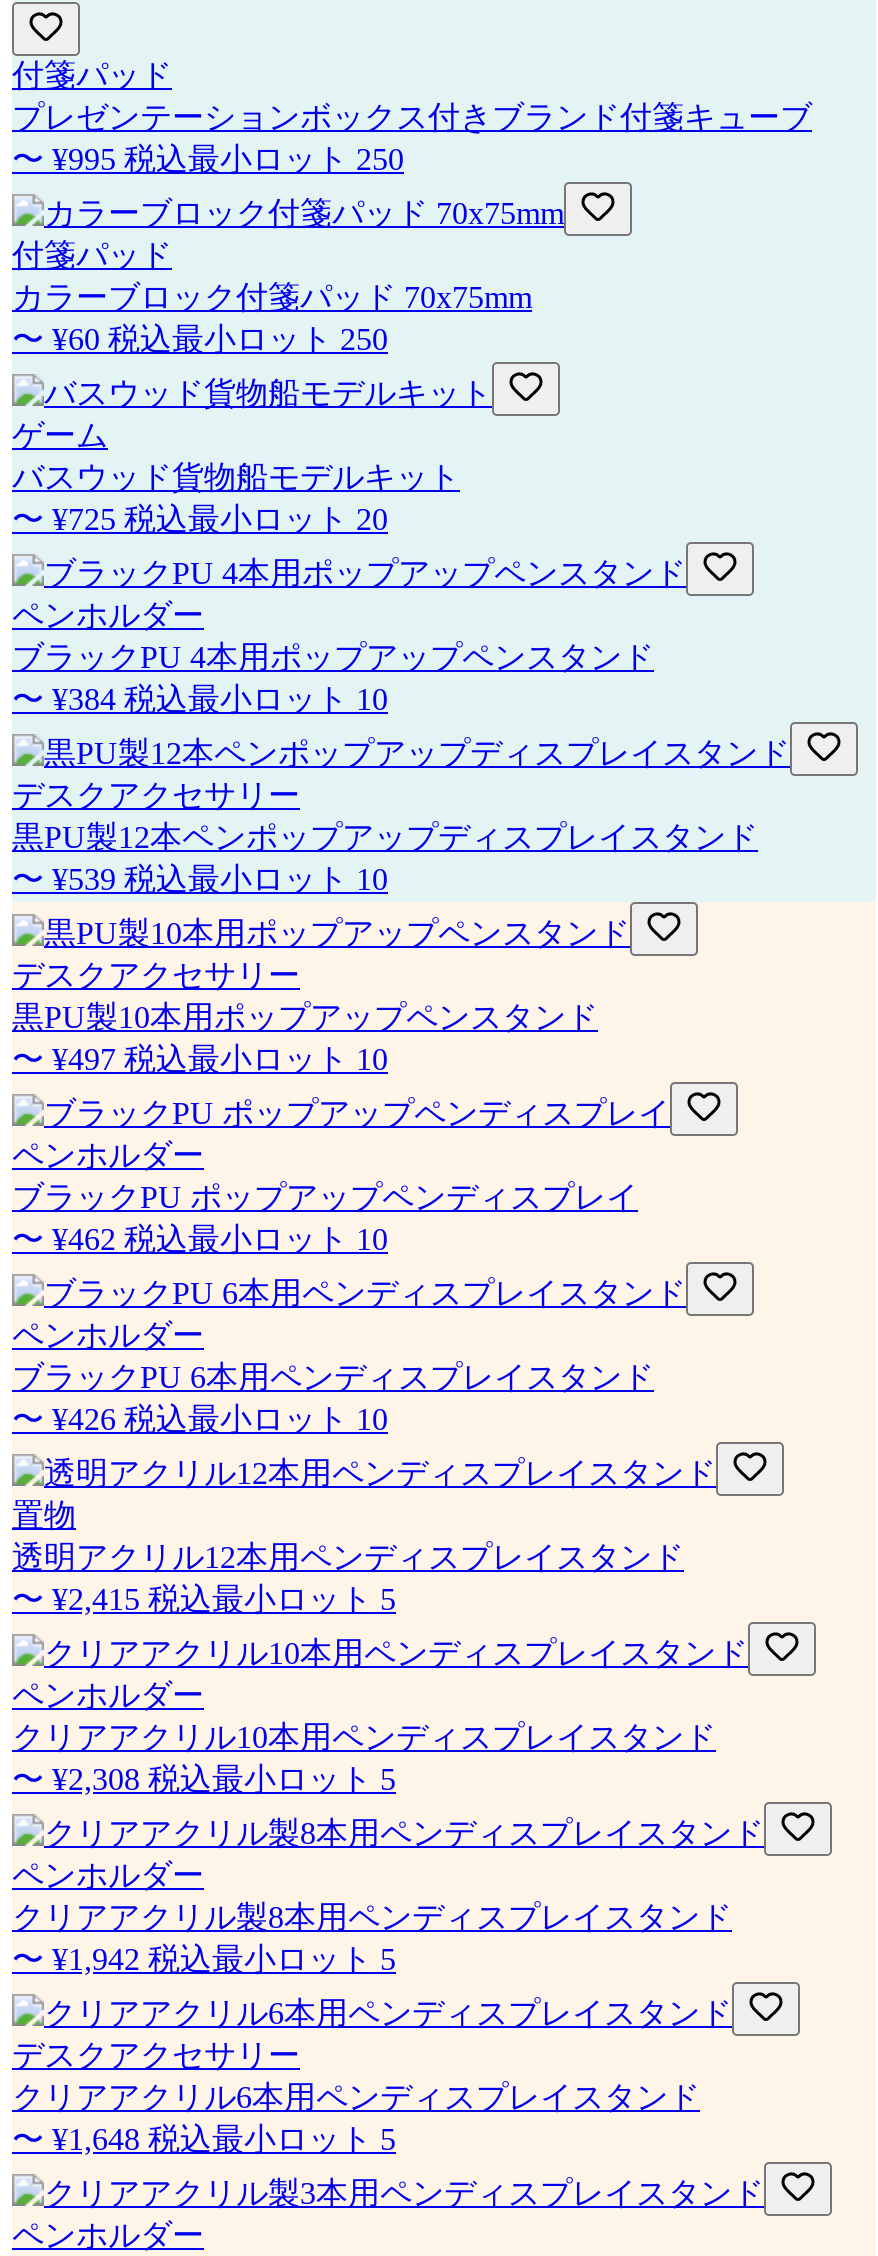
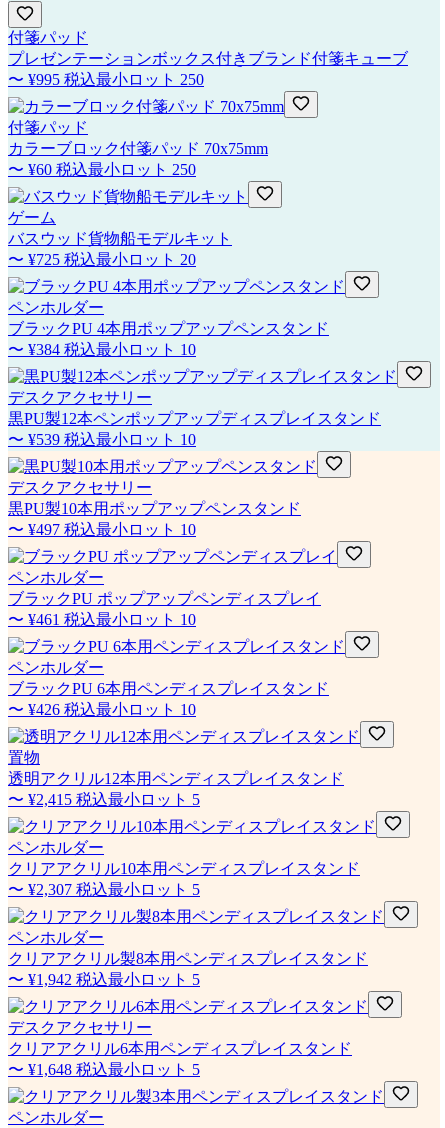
[12,1222,388,1256] 〜 ¥462 税込最小ロット 10 -> [8,611,196,628] 〜 ¥461 税込最小ロット 10
[12,1762,396,1796] 〜 ¥2,308 税込最小ロット 5 -> [8,881,200,898] 〜 ¥2,307 税込最小ロット 5

